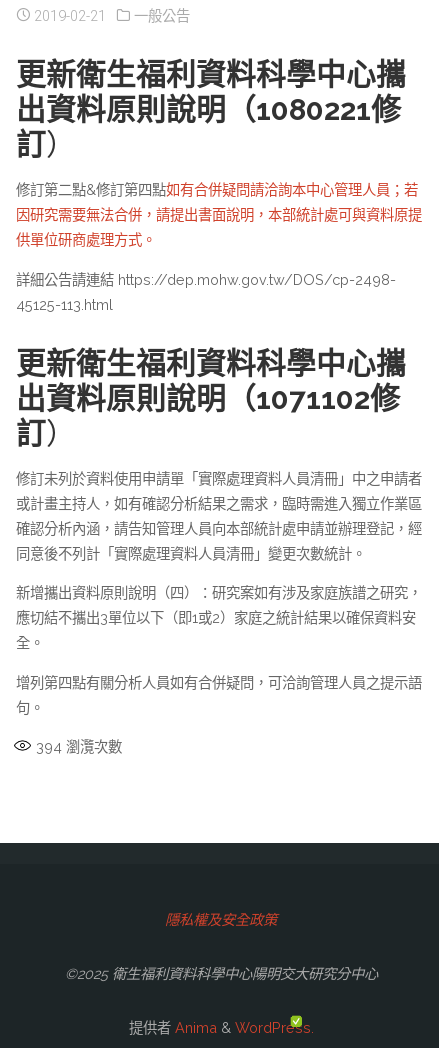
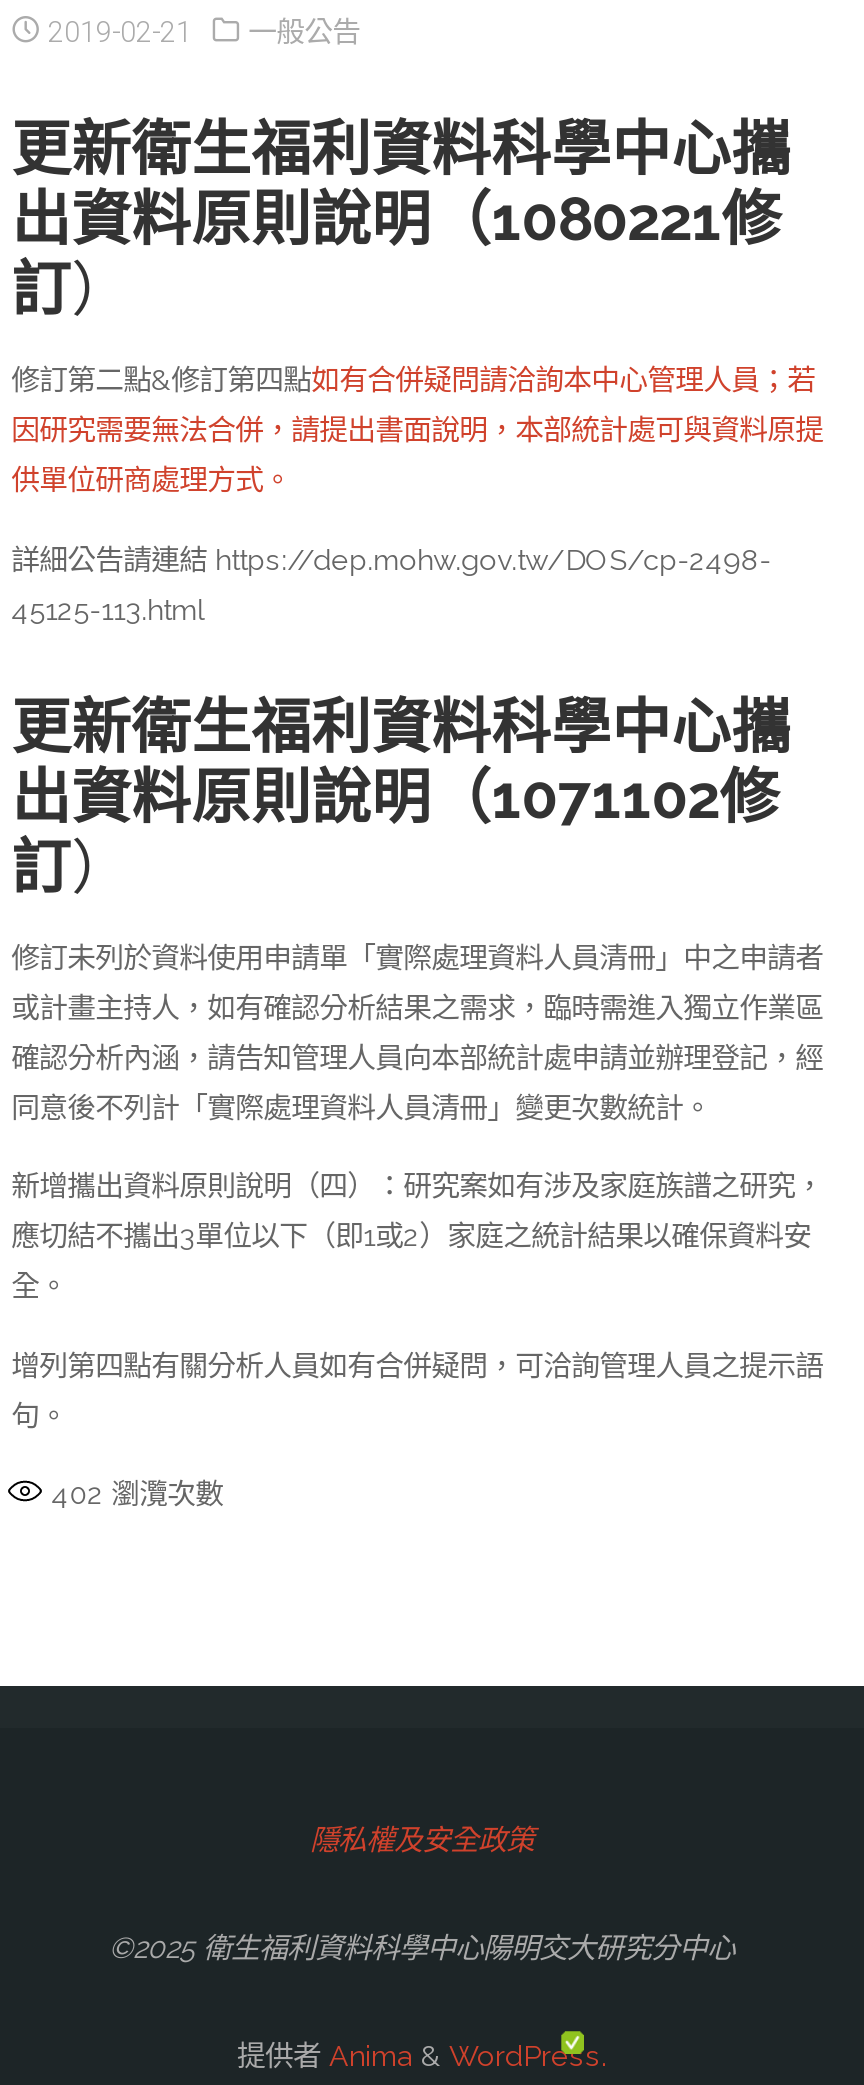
[36,738,122,755] 394瀏灠次數 -> [51,1476,223,1510] 402瀏灠次數

